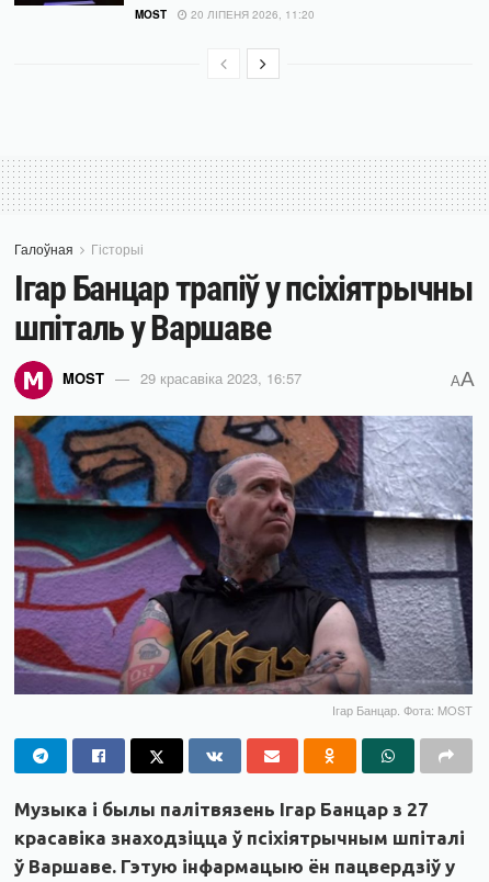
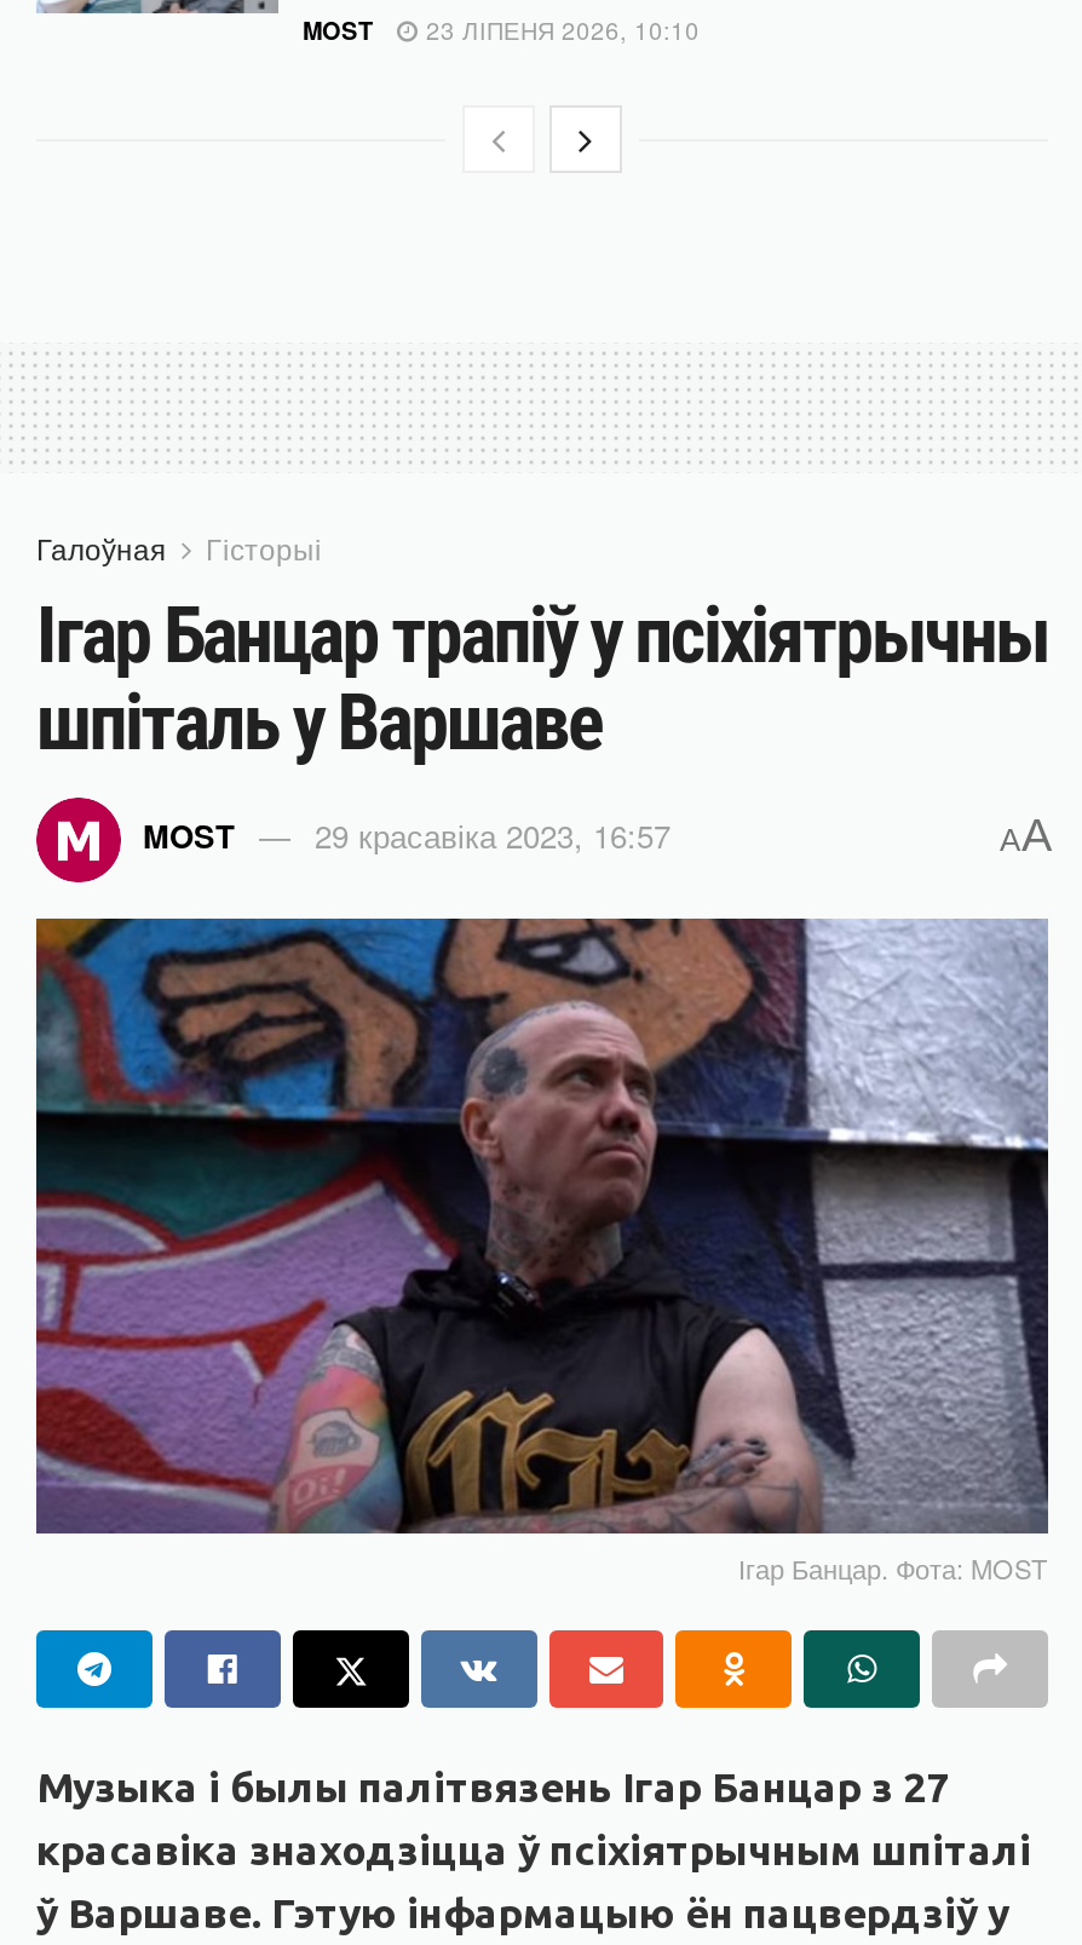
[135,6,315,21] MOST 20 ЛІПЕНЯ 2026, 11:20 -> [303,13,700,47] MOST 23 ЛІПЕНЯ 2026, 10:10

